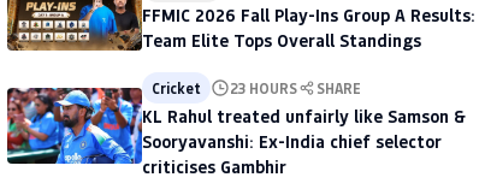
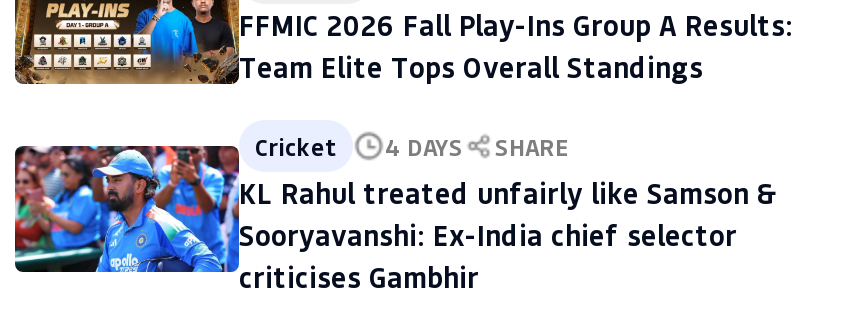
[152,78,361,98] Cricket 23 HOURS SHARE -> [255,130,569,162] Cricket 4 DAYS SHARE

